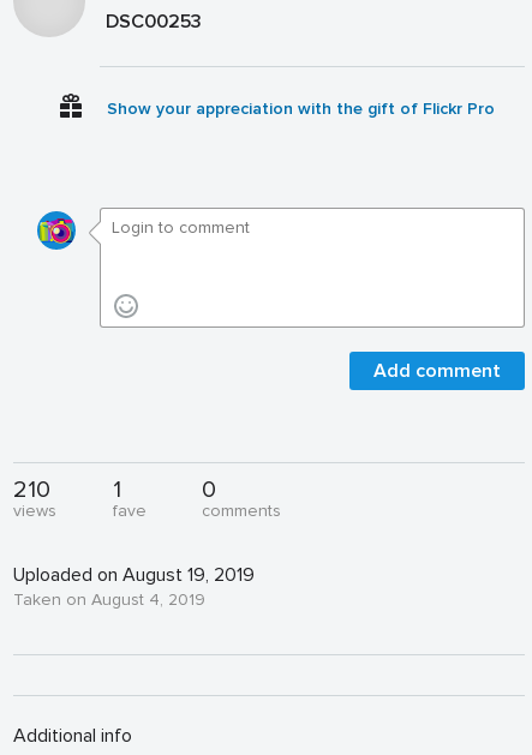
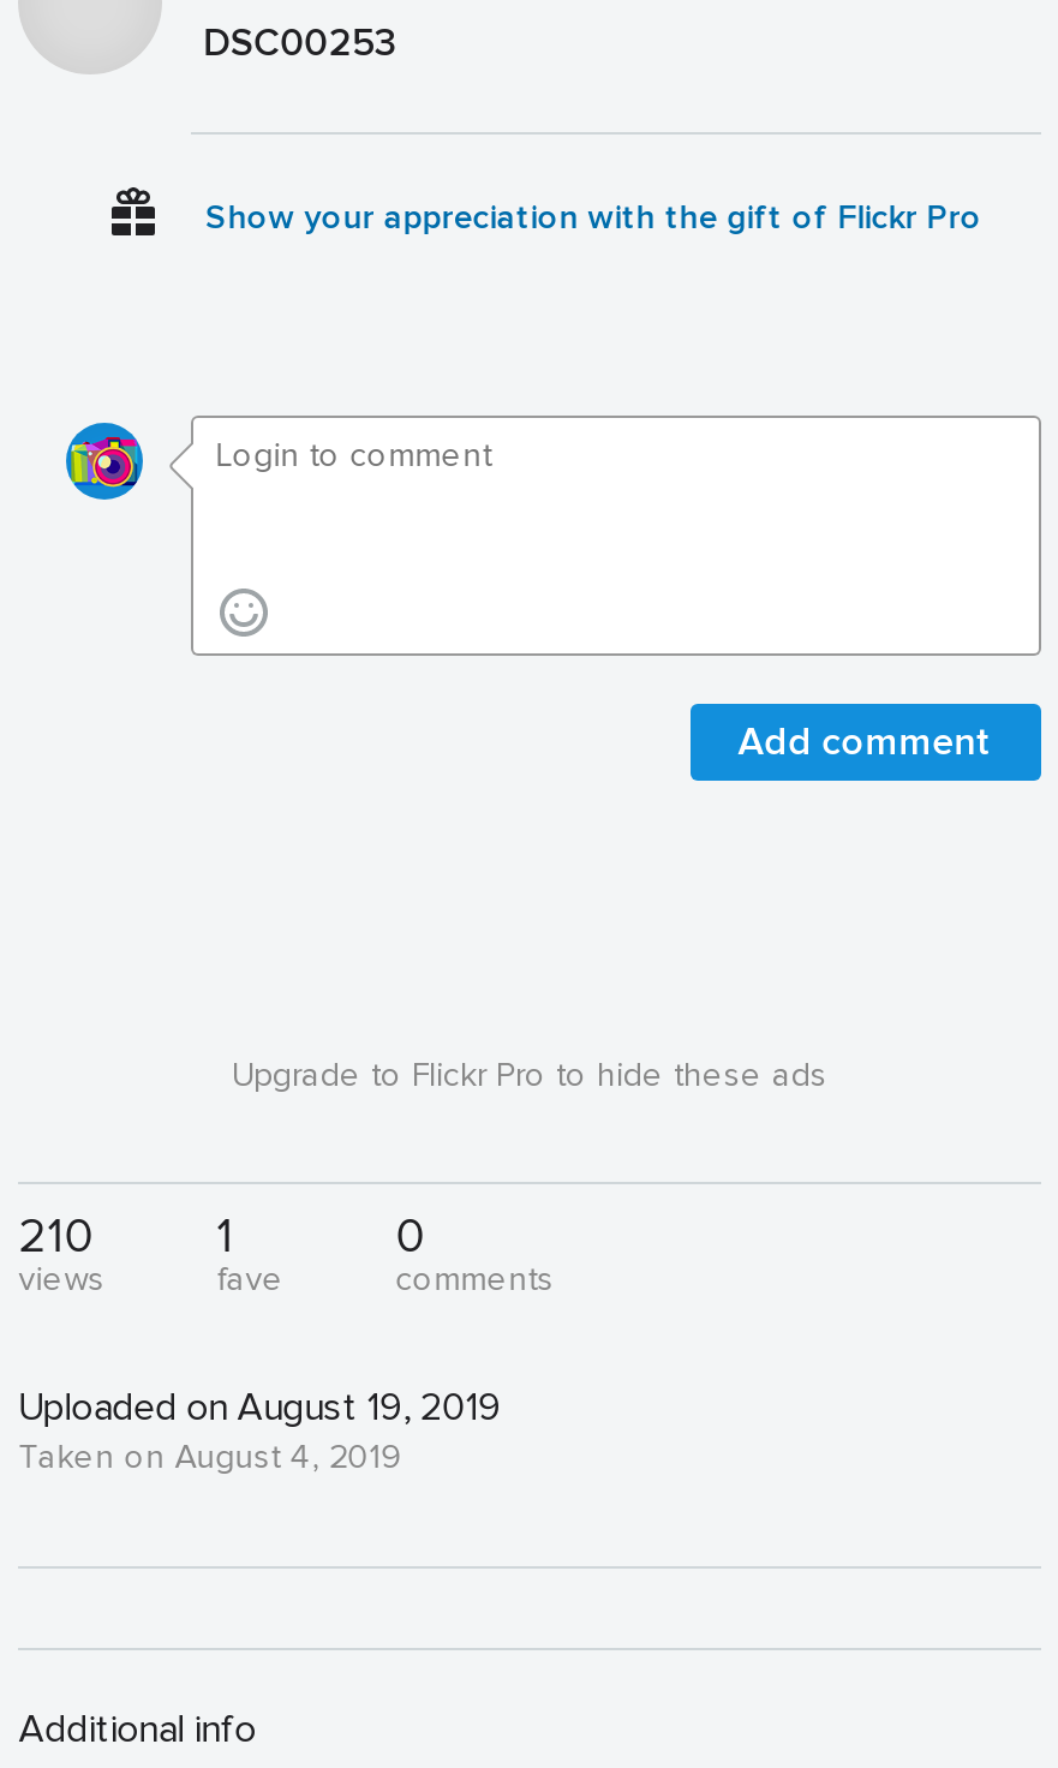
none -> [232,1055,827,1095] Upgrade to Flickr Pro to hide these ads

